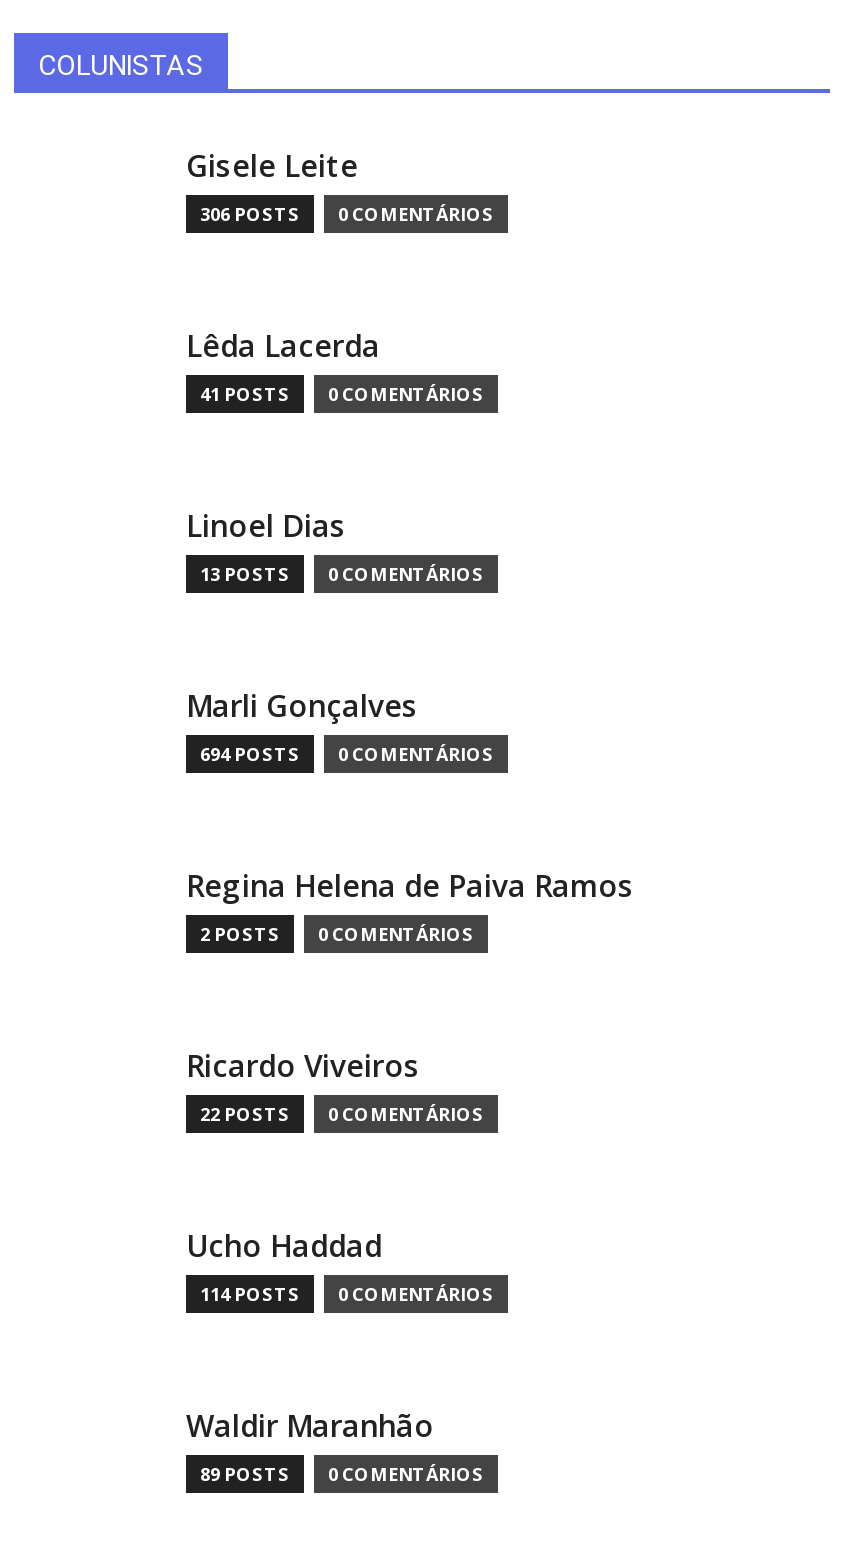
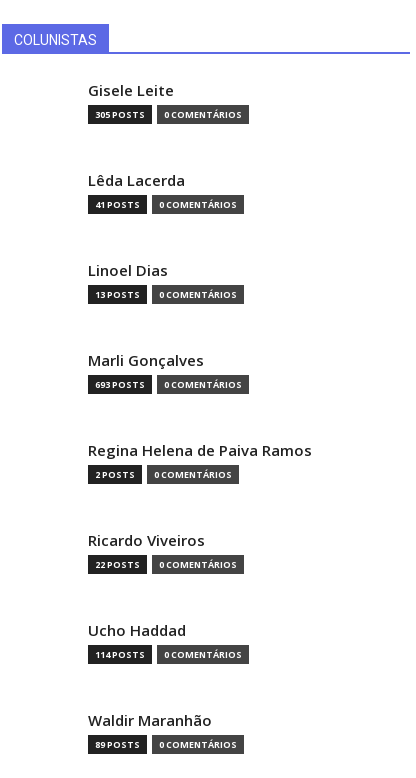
[200,201,494,227] 306 POSTS 0 COMENTÁRIOS -> [95,108,242,121] 305 POSTS 0 COMENTÁRIOS
[200,741,494,767] 694 POSTS 0 COMENTÁRIOS -> [95,378,242,391] 693 POSTS 0 COMENTÁRIOS

